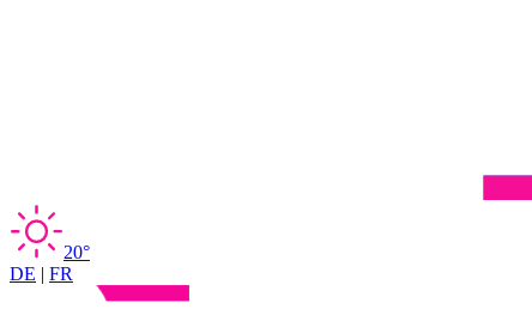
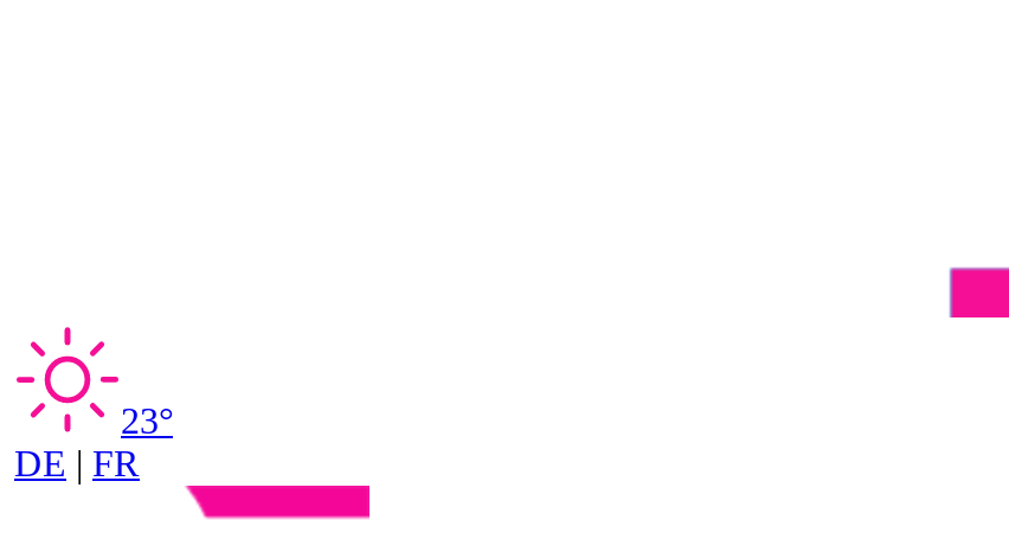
[64,242,90,262] 20° -> [121,400,173,441] 23°

